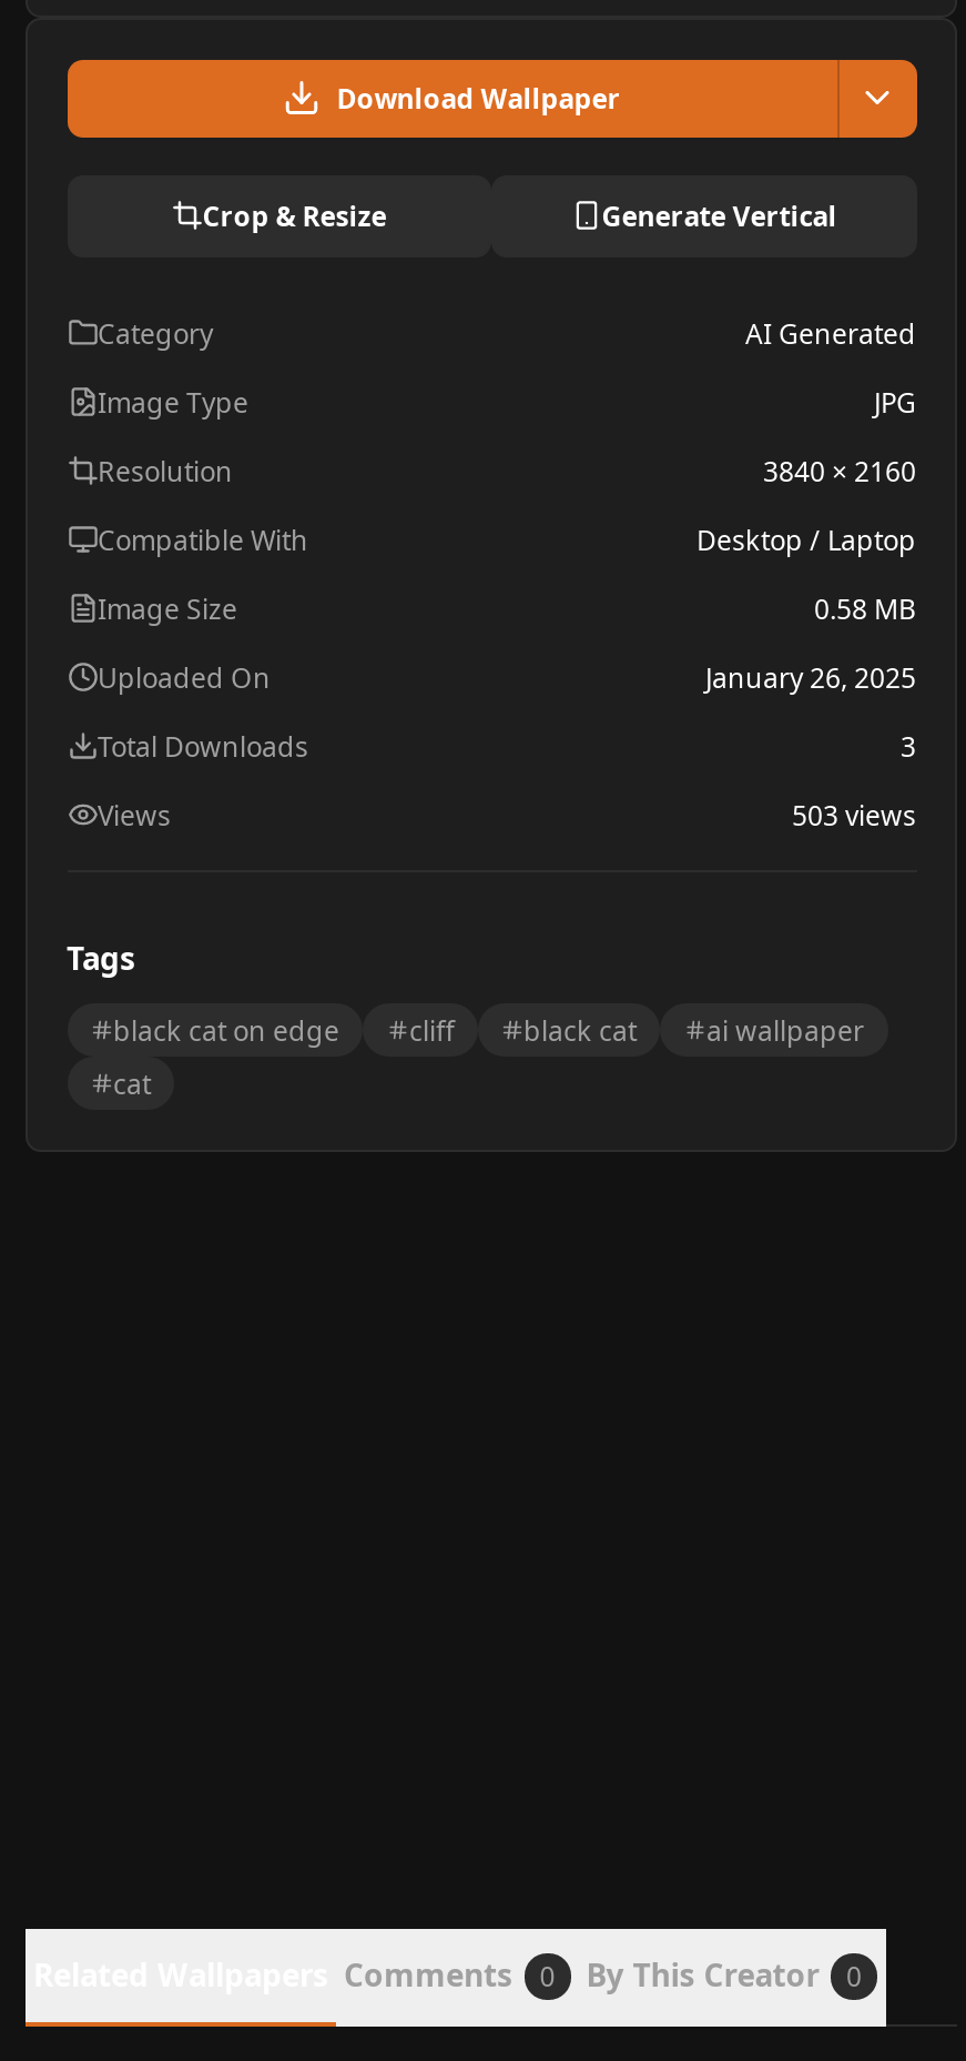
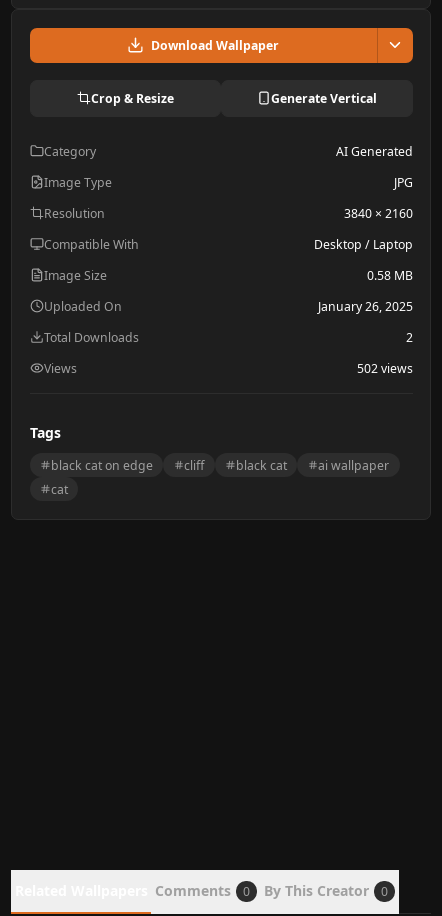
[901,728,916,766] 3 -> [405,329,412,346] 2
[792,797,916,834] 503 views -> [356,360,412,377] 502 views

